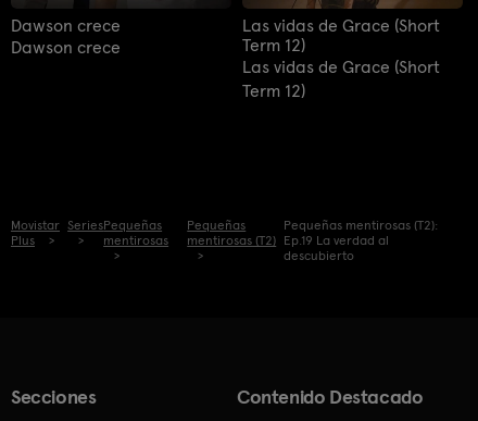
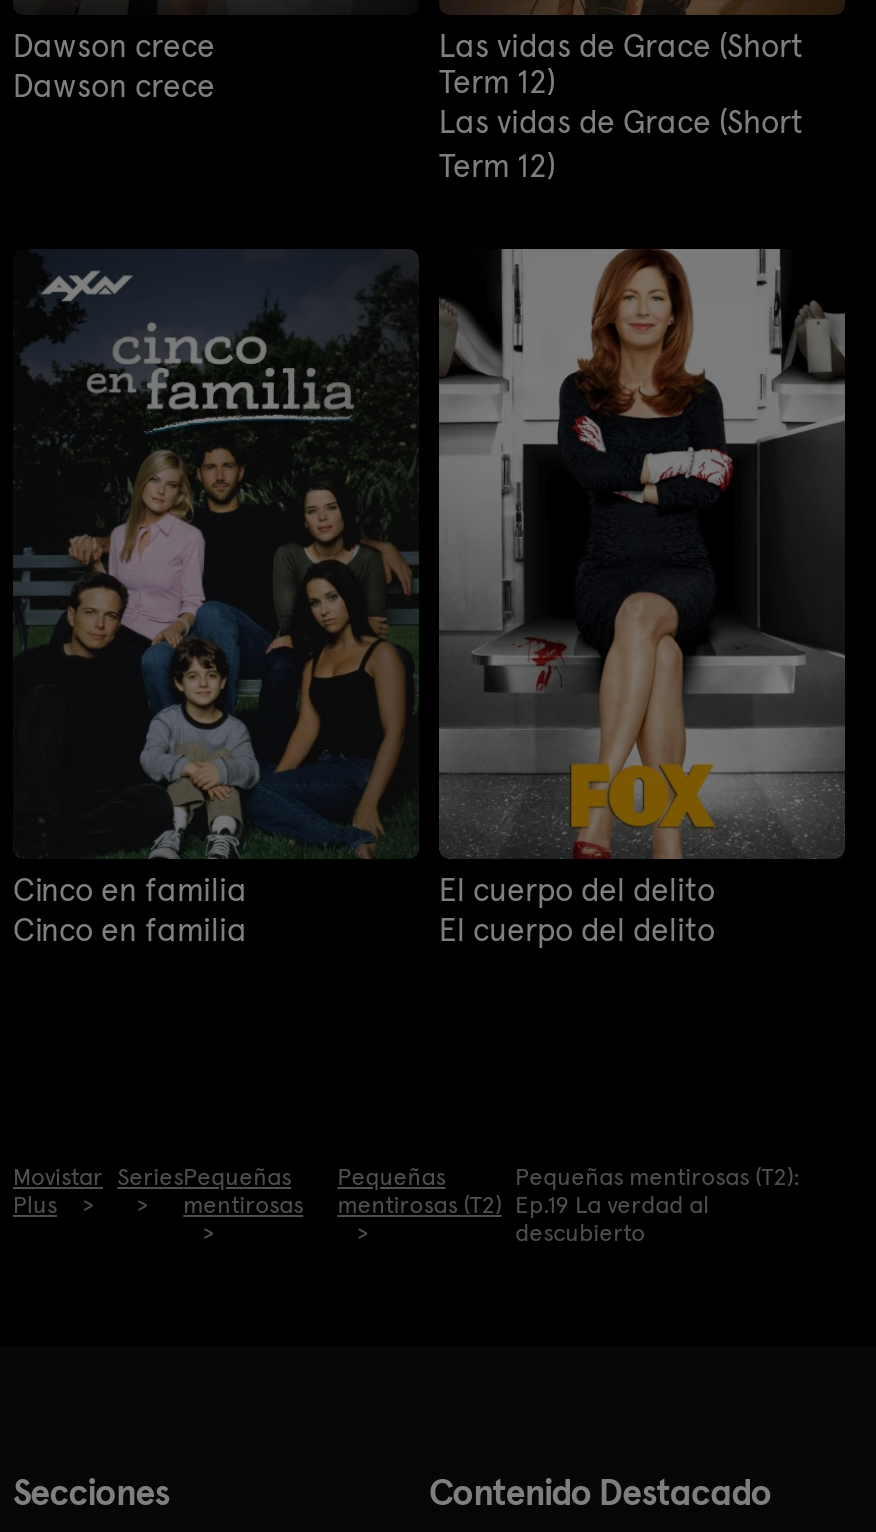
none -> [13,248,419,949] [image] | Cinco en familia | Cinco en familia
none -> [437,246,847,949] [image] | El cuerpo del delito | El cuerpo del delito

